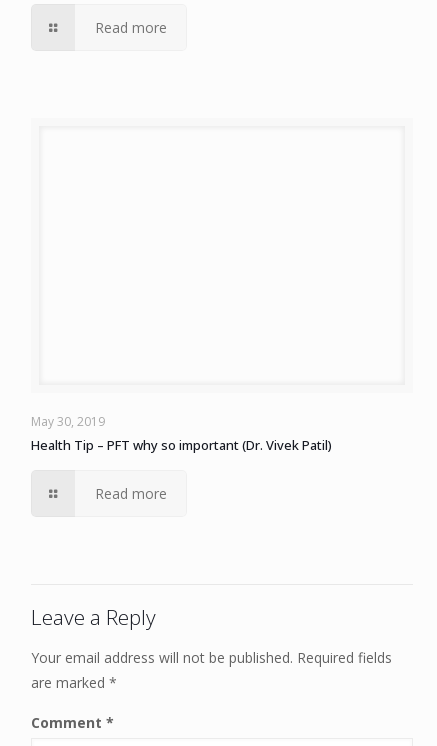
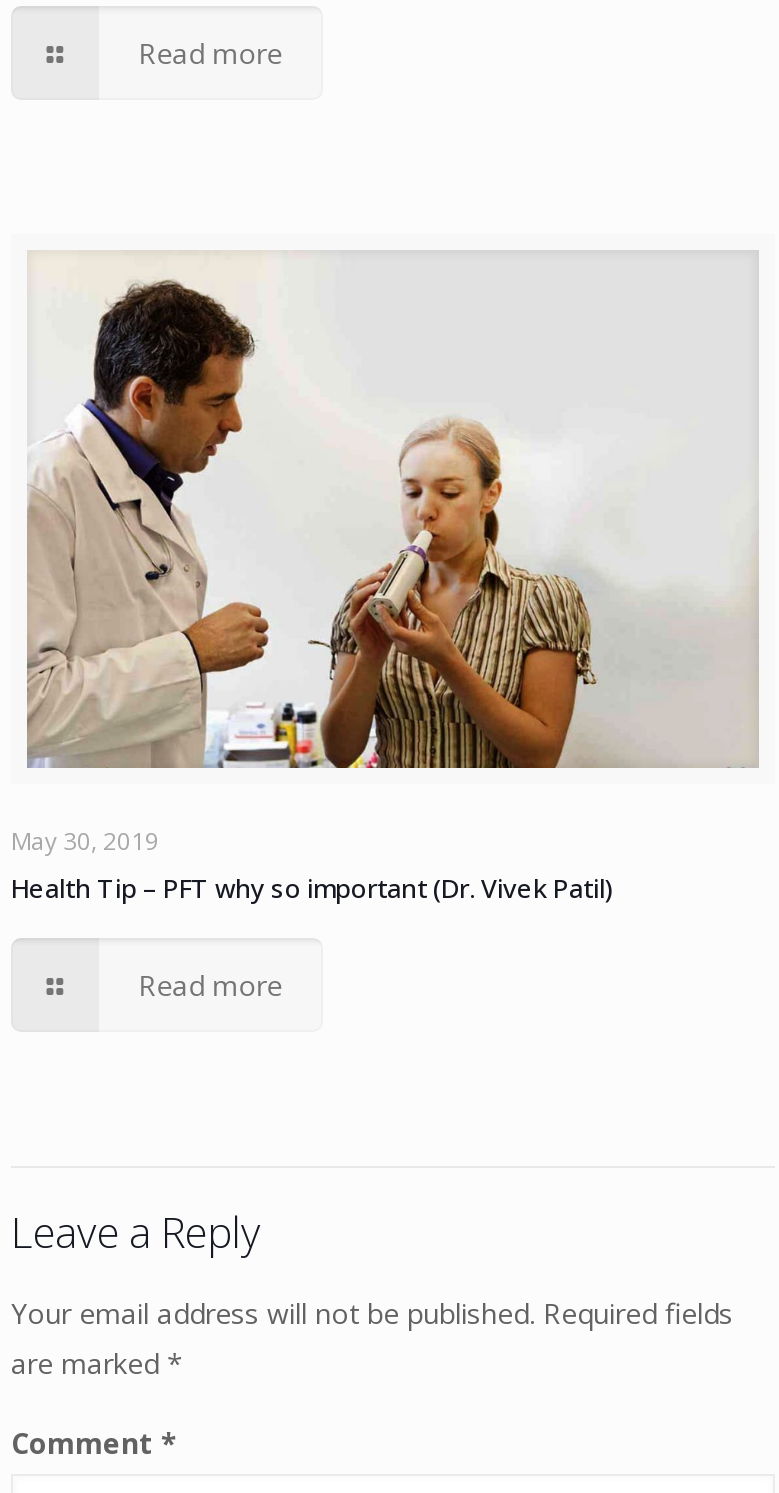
none -> [25,252,759,770] [image]

